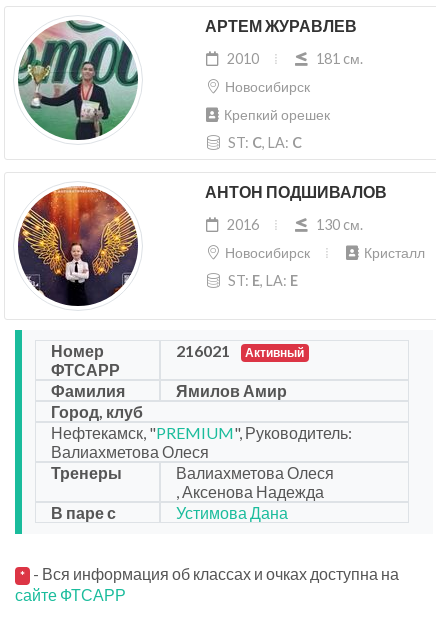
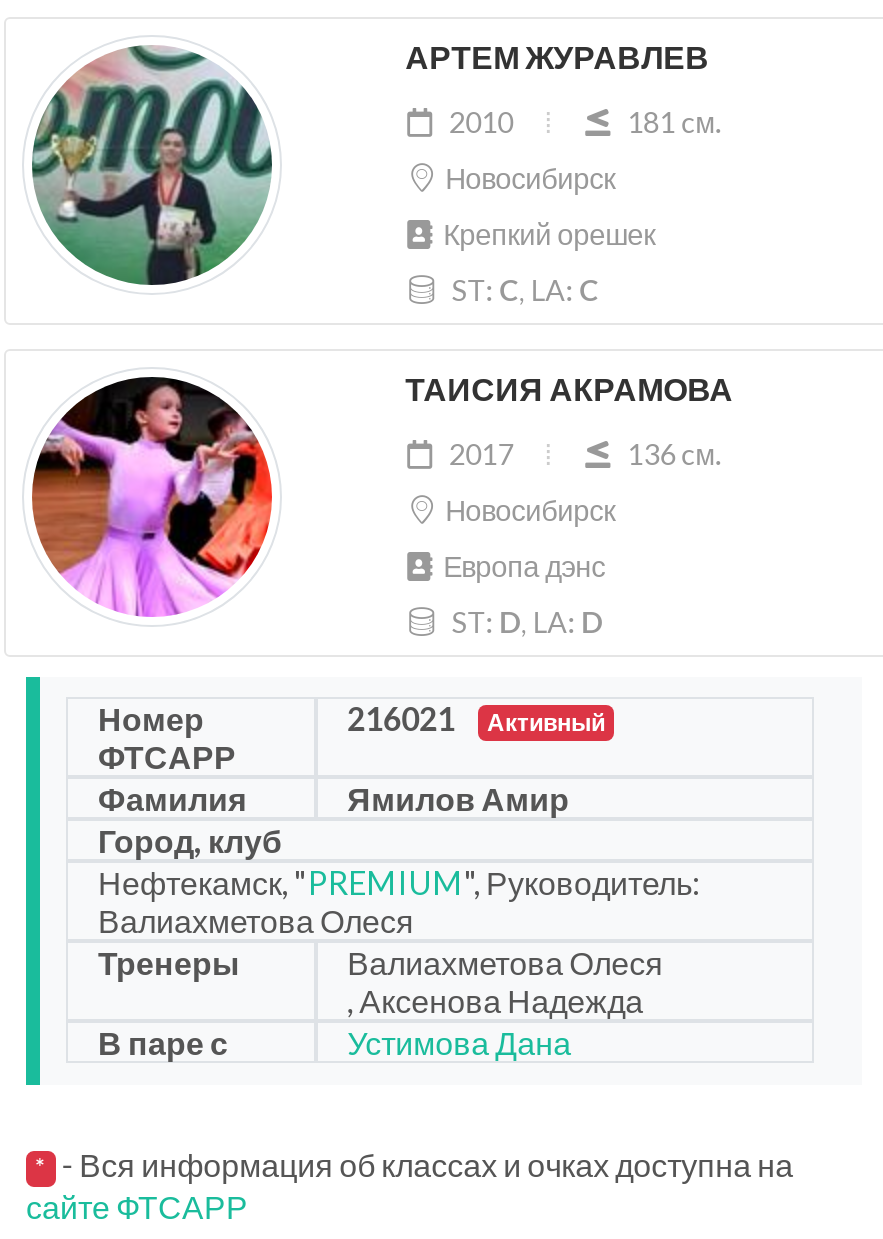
[17,186,139,307] [image] -> [30,375,274,617] [image]
[205,181,387,204] АНТОН ПОДШИВАЛОВ -> [405,367,733,413] ТАИСИЯ АКРАМОВА
[227,216,363,233] 2016 | 130 cм. -> [449,437,721,471] 2017 | 136 cм.
[364,244,425,261] Кристалл -> [443,549,605,583] Европа дэнс
[225,272,298,289] ST: E, LA: E -> [445,605,603,639] ST: D, LA: D

